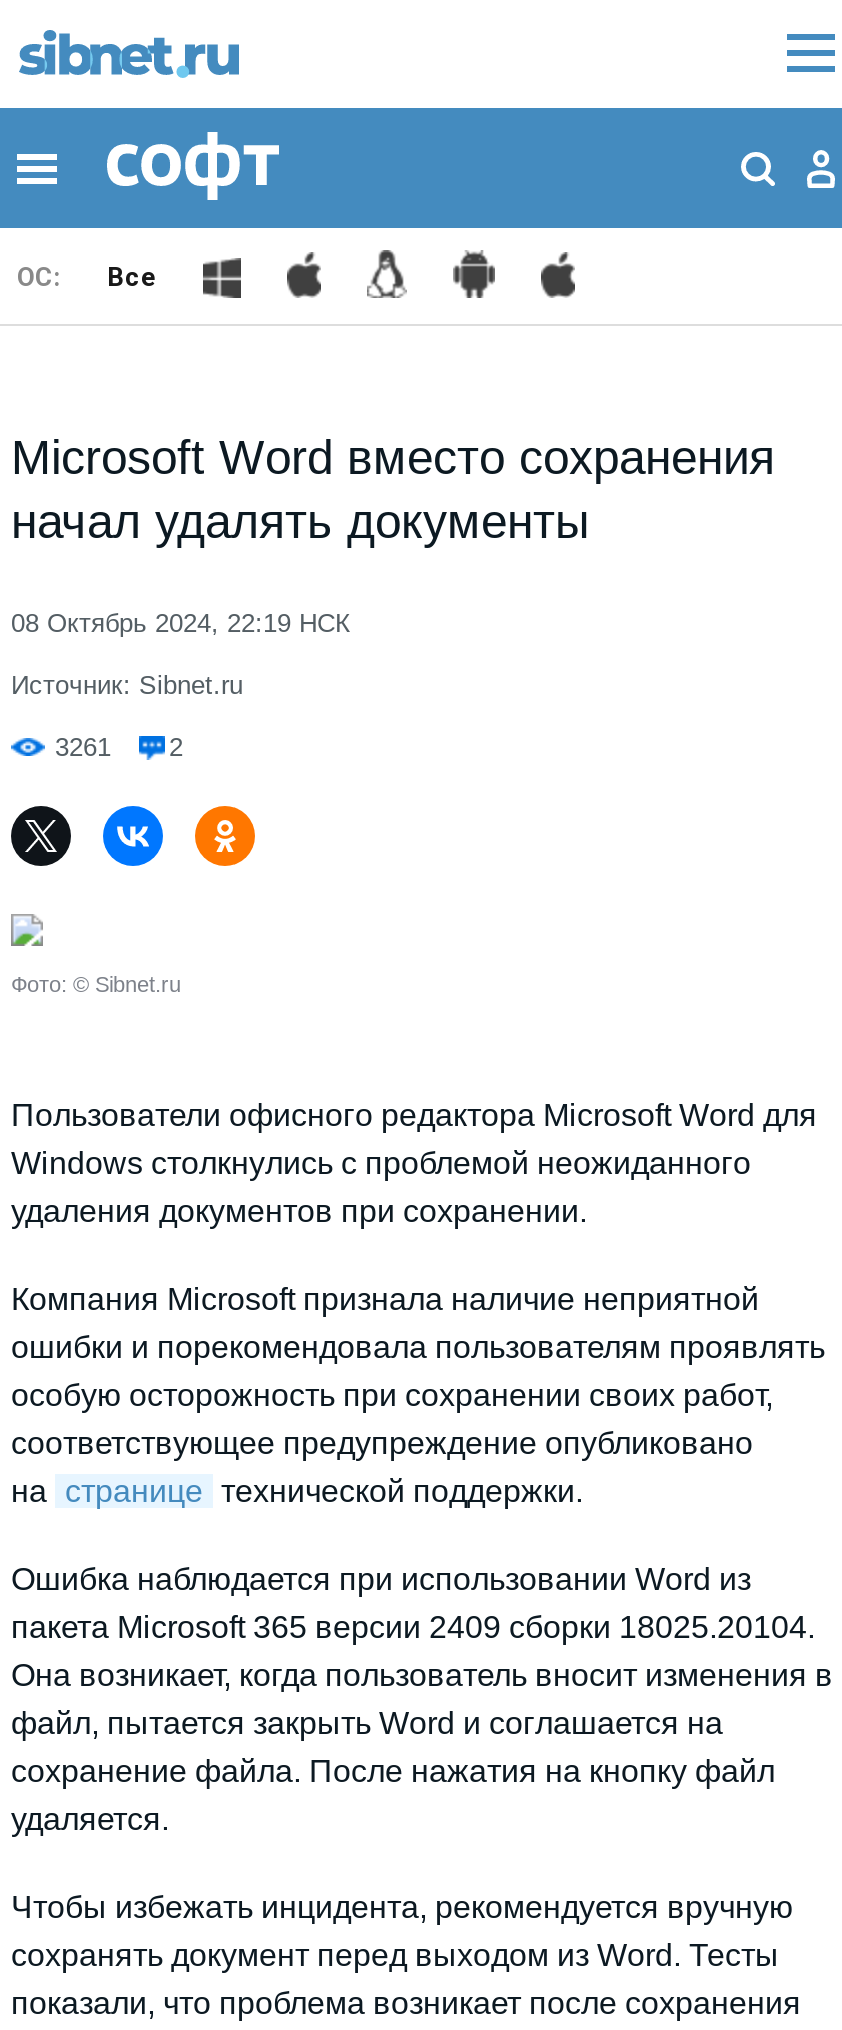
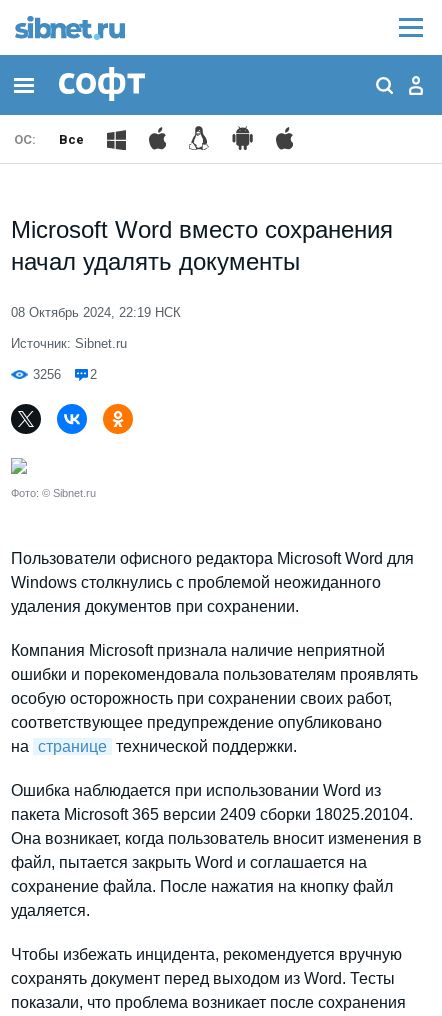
[55,732,183,762] 3261 2 -> [33,367,97,382] 3256 2

